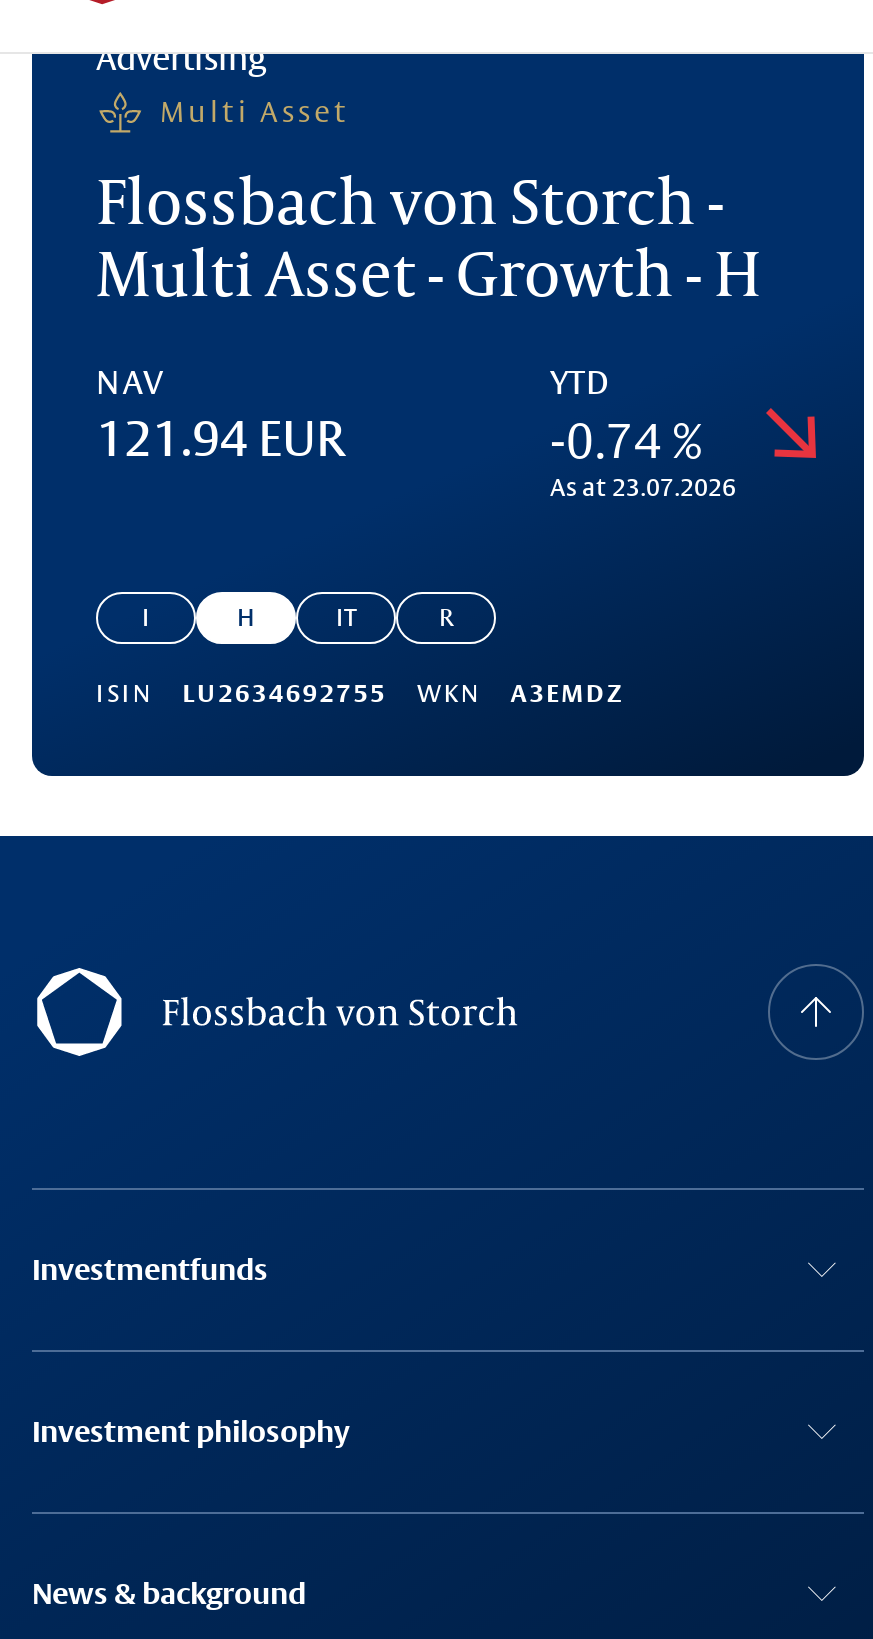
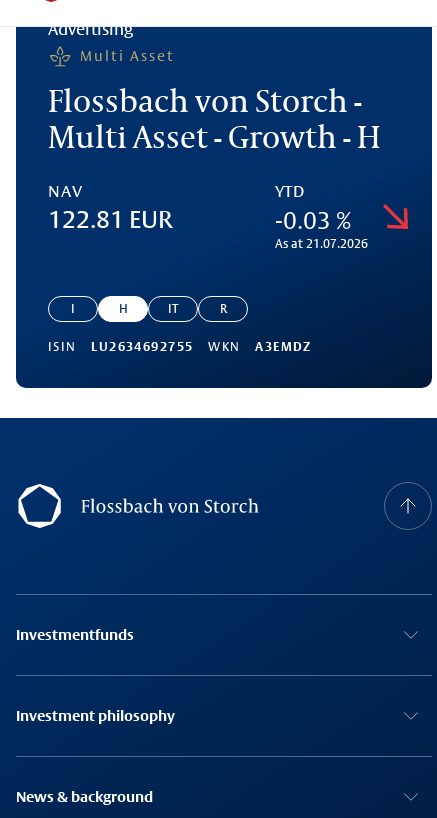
[96,412,346,466] 121.94 EUR -> [48,206,173,233] 122.81 EUR
[550,410,700,468] -0.74 % -> [275,205,350,234] -0.03 %
[550,474,736,502] As at 23.07.2026 -> [275,237,368,251] As at 21.07.2026

